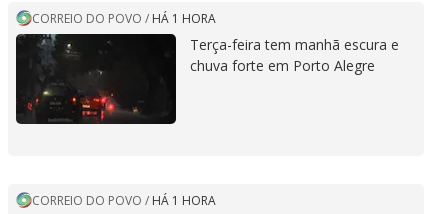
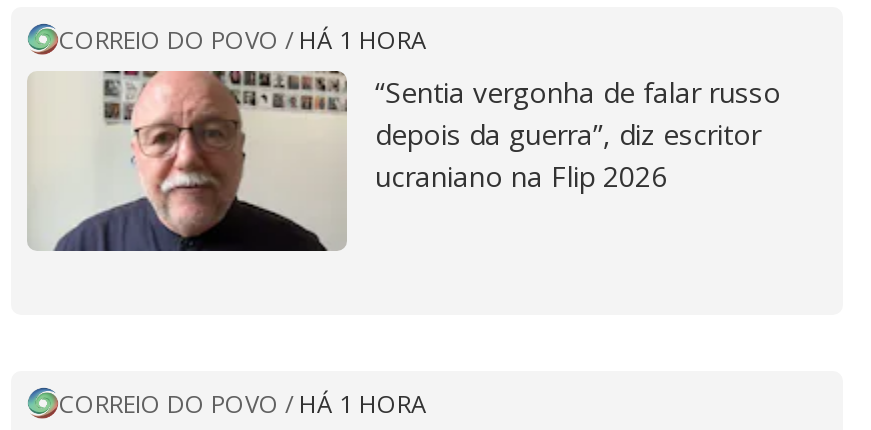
[15,33,399,125] [image] | Terça-feira tem manhã escura e | chuva forte em Porto Alegre -> [27,69,781,251] [image] | “Sentia vergonha de falar russo | depois da guerra”, diz escritor | ucraniano na Flip 2026

